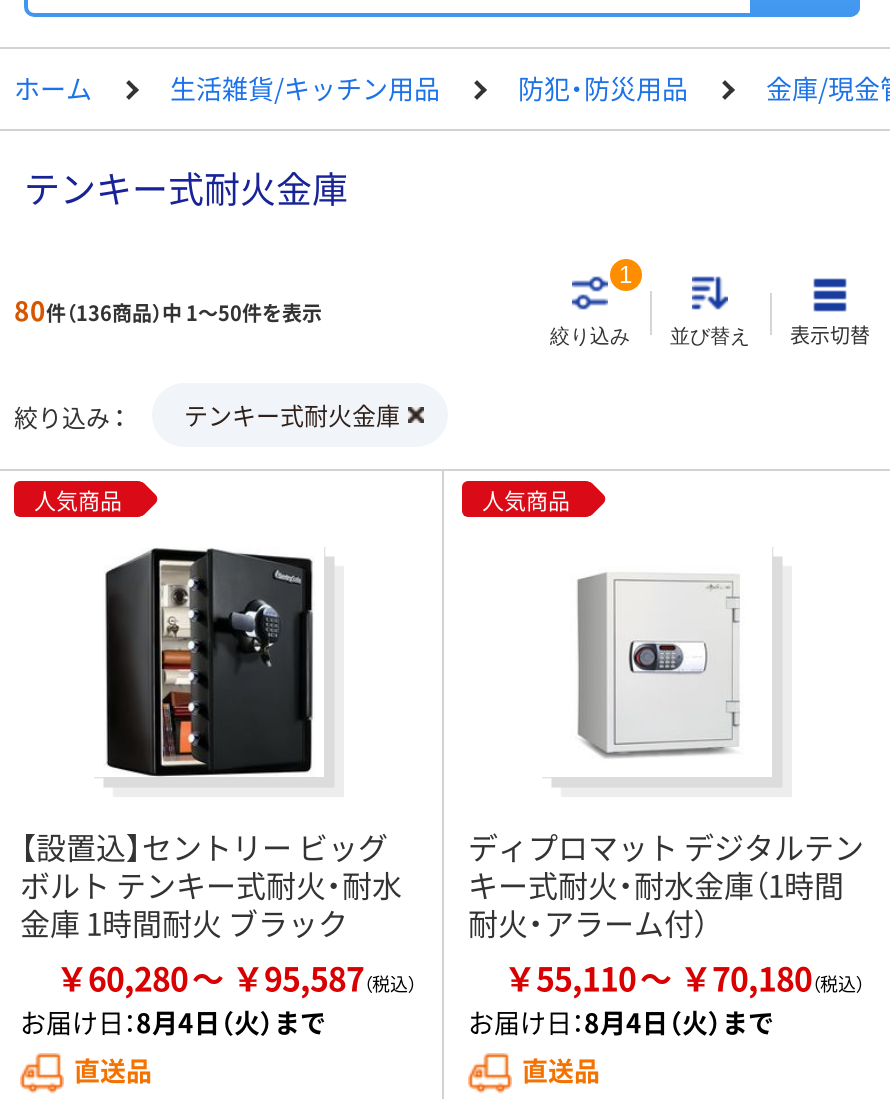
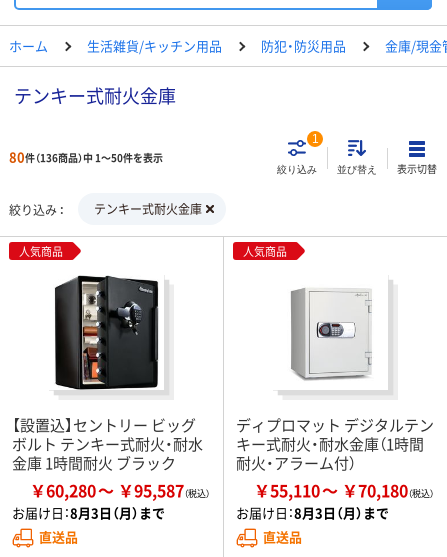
[20,1003,326,1041] お届け日：8月4日（火）まで -> [12,503,165,522] お届け日：8月3日（月）まで
[468,1003,774,1041] お届け日：8月4日（火）まで -> [236,503,389,522] お届け日：8月3日（月）まで

